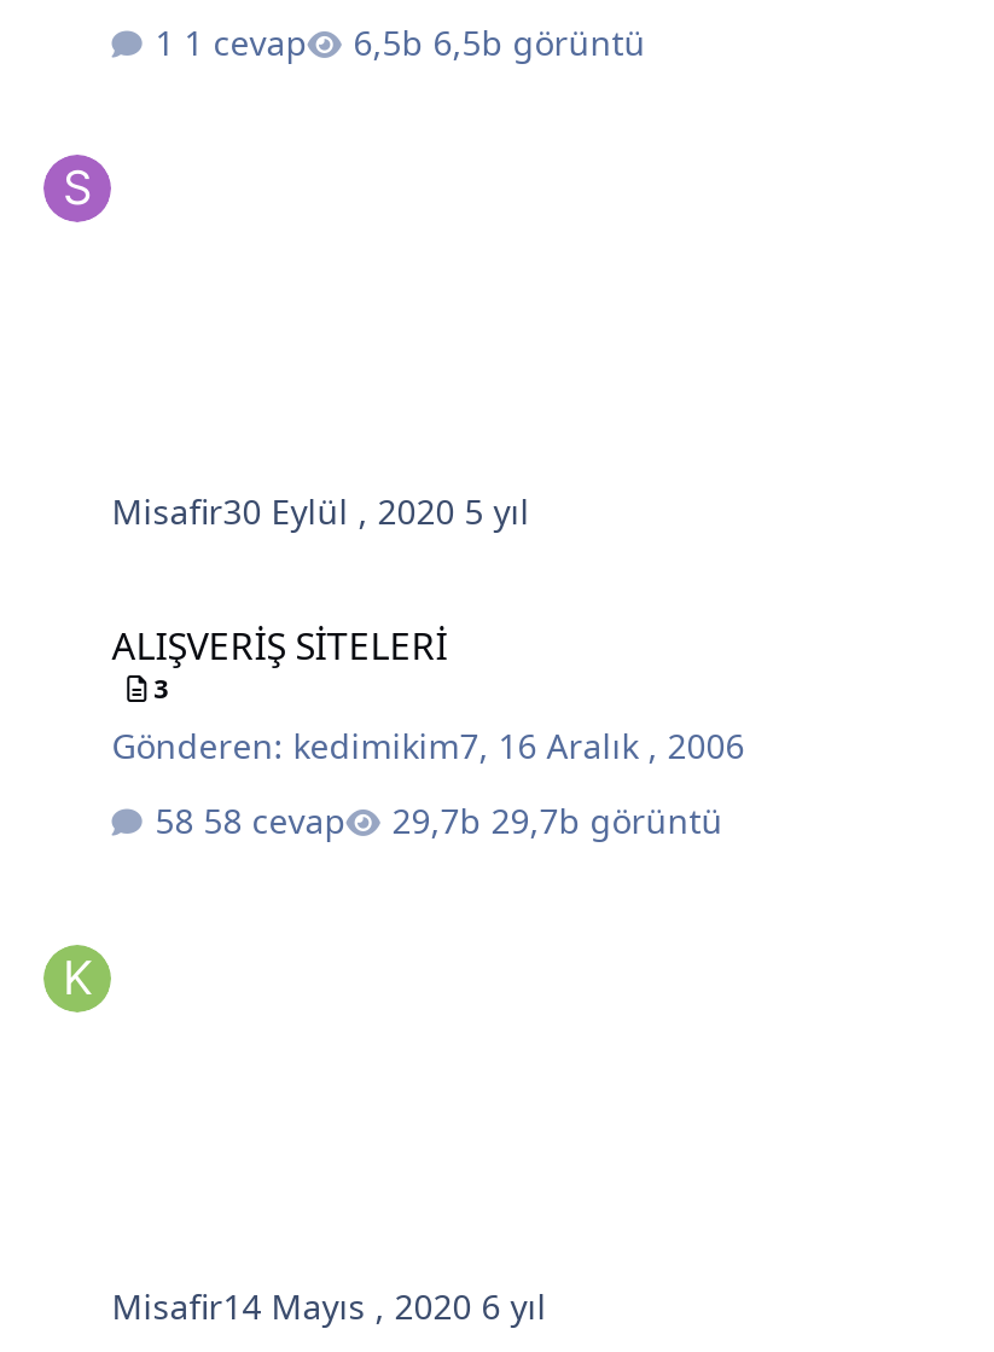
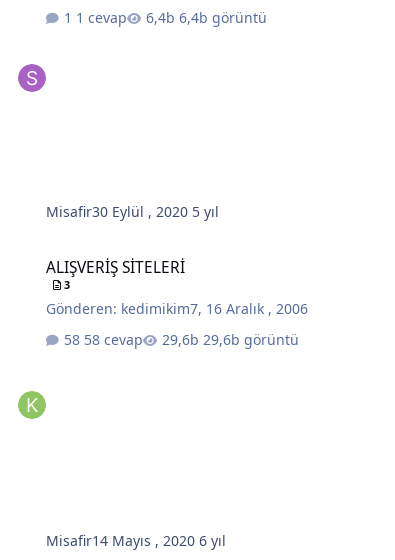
[433,18,645,64] 6,5b görüntü -> [179,7,267,26] 6,4b görüntü
[491,798,723,844] 29,7b görüntü -> [203,330,299,349] 29,6b görüntü

